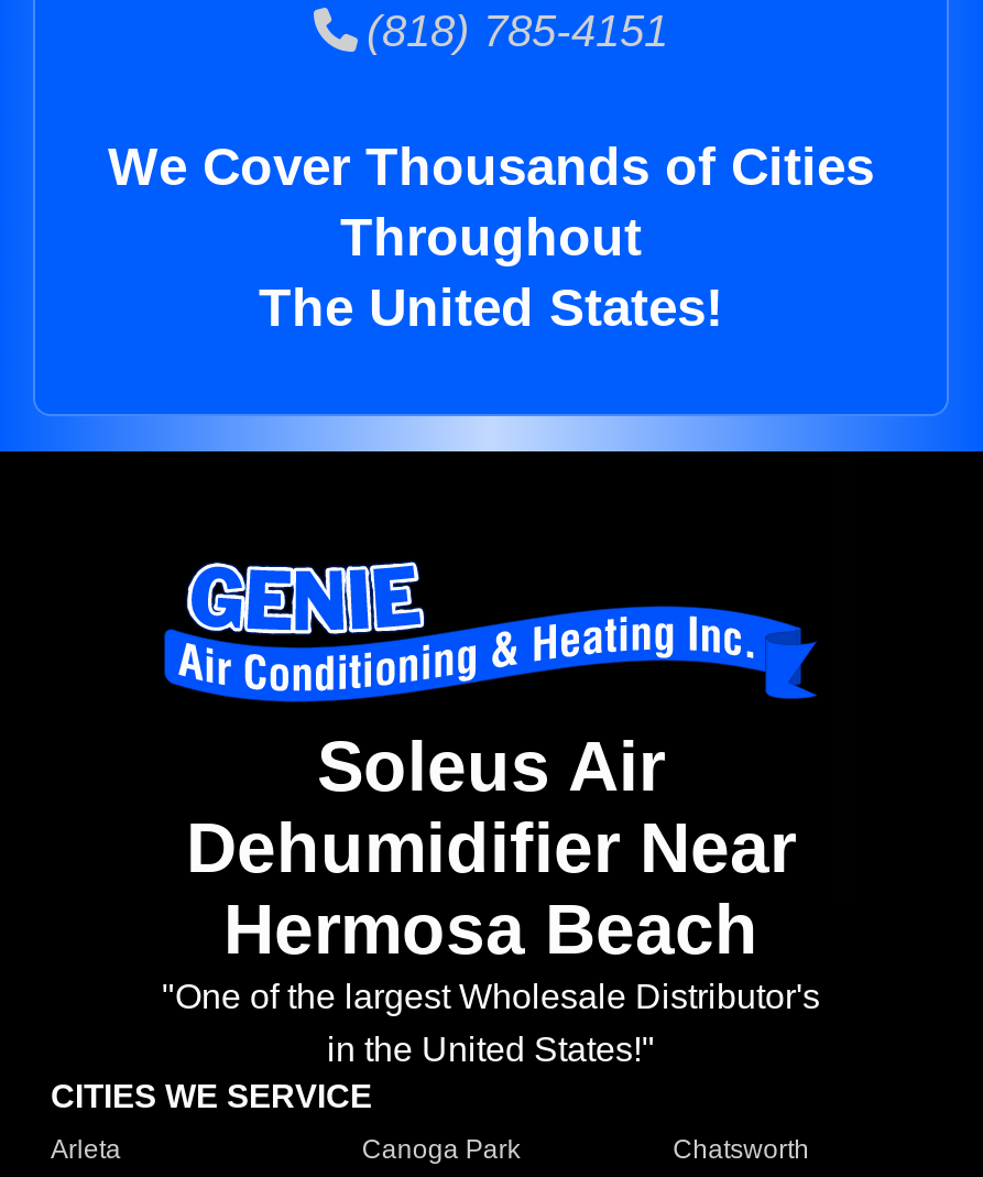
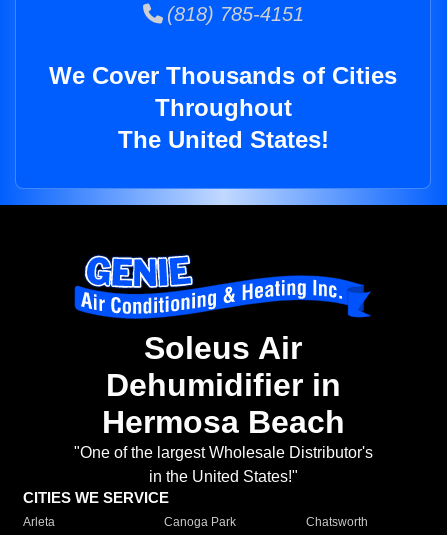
[186,809,796,888] Dehumidifier Near -> [105,367,340,403] Dehumidifier in

